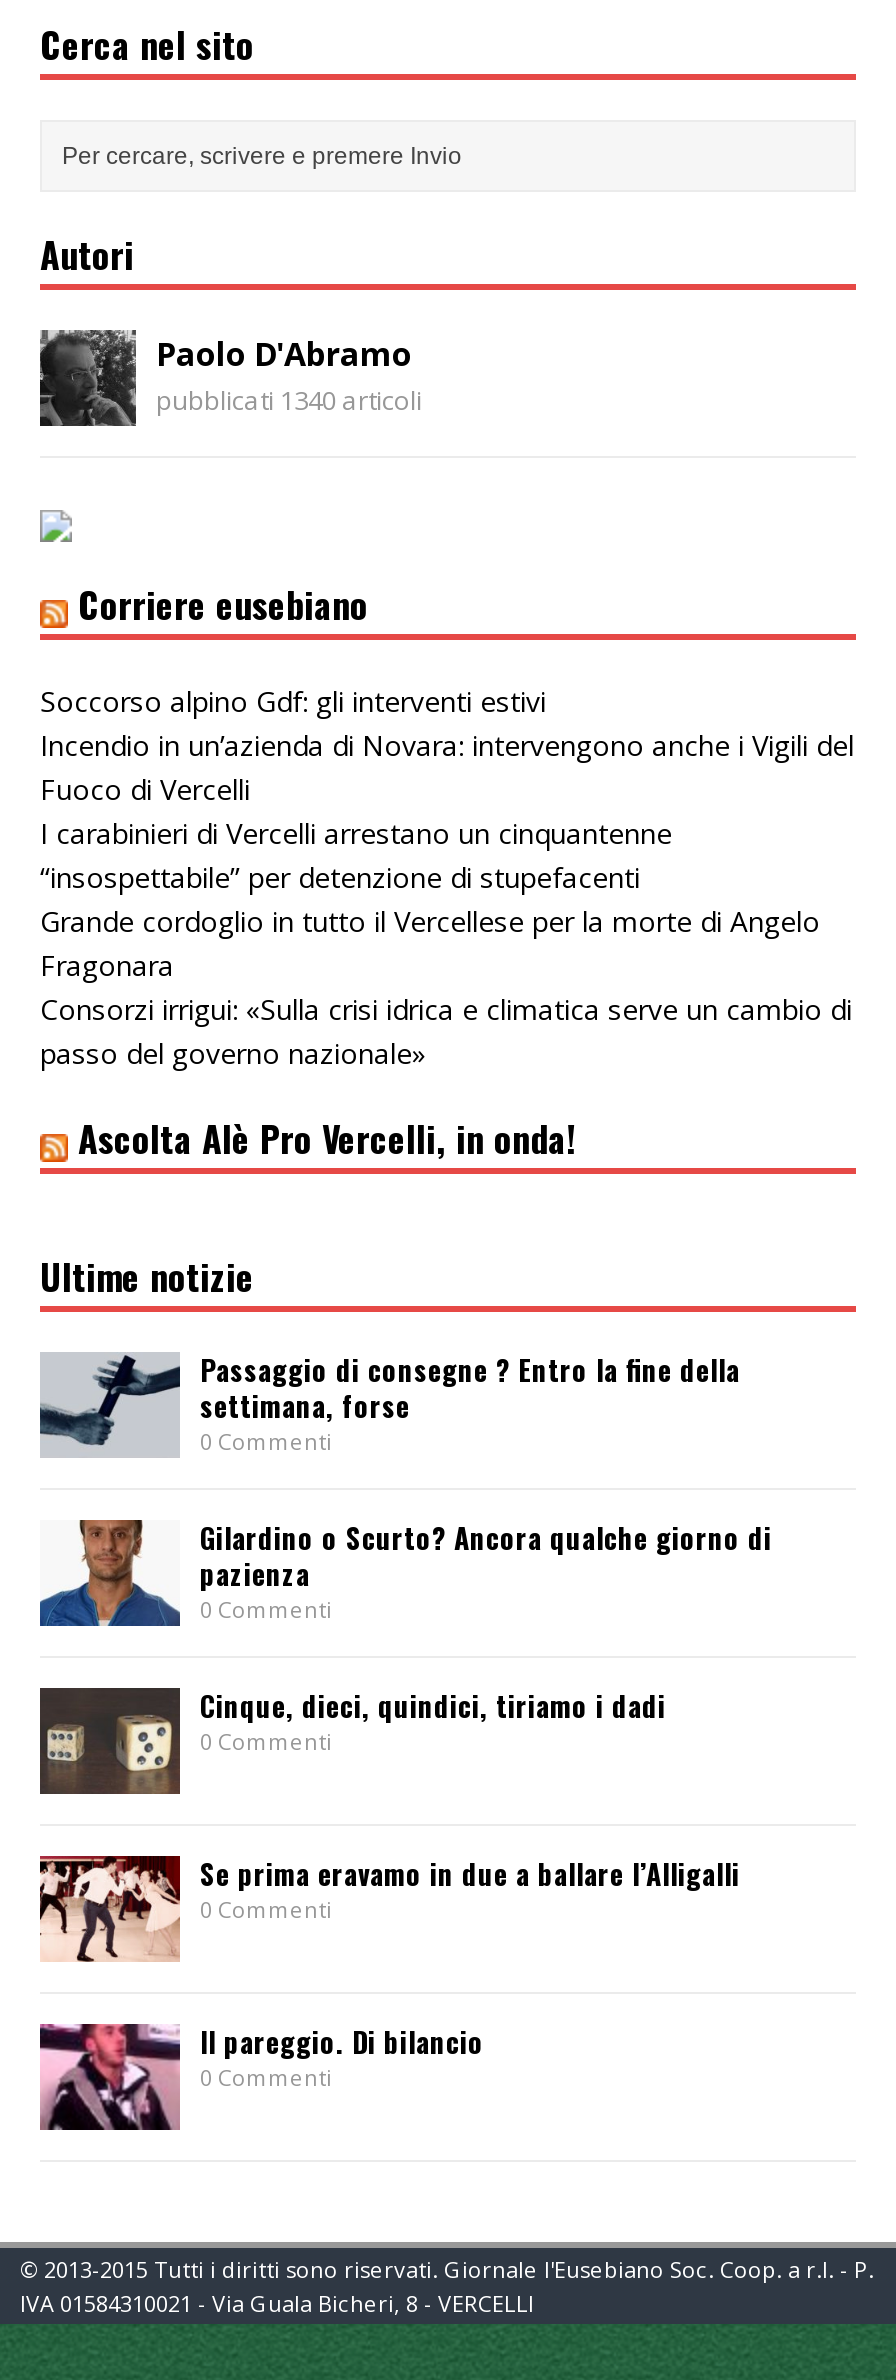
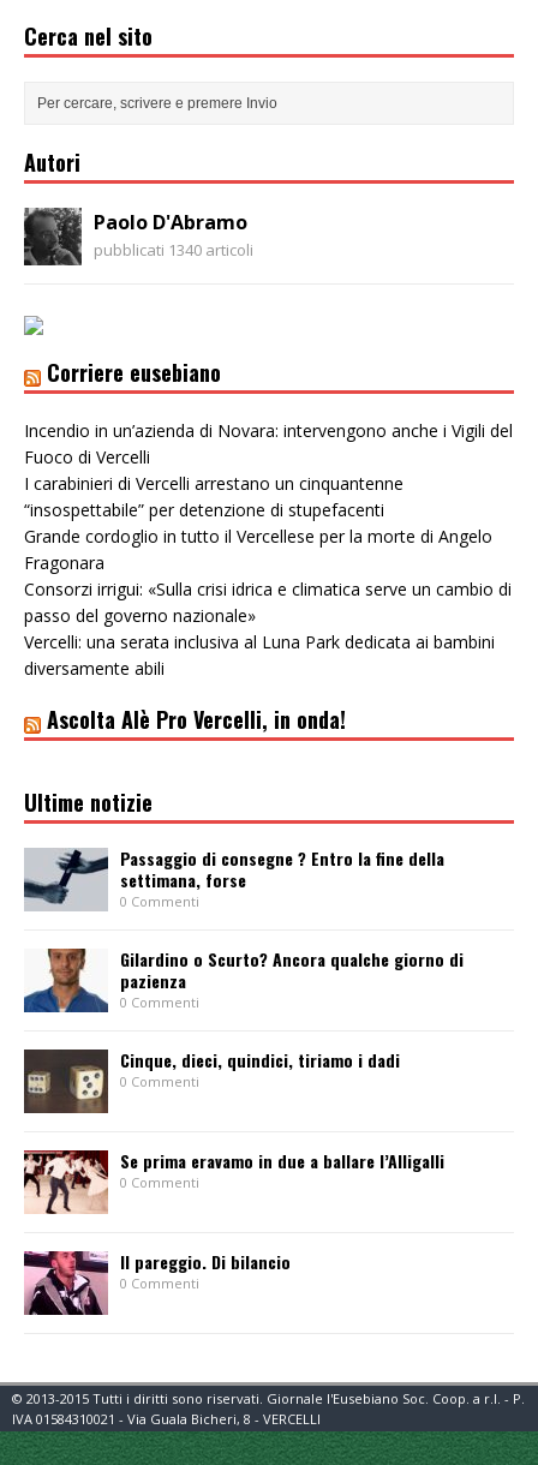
[40,683,546,721] Soccorso alpino Gdf: gli interventi estivi -> none
moved [40,727,854,1073] -> [24,419,513,627]: Incendio in un’azienda di Novara: intervengono anche i Vigili del | Fuoco di Vercelli | I carabinieri di Vercelli arrestano un cinquantenne | “insospettabile” per detenzione di stupefacenti | Grande cordoglio in tutto il Vercellese per la morte di Angelo | Fragonara | Consorzi irrigui: «Sulla crisi idrica e climatica serve un cambio di | passo del governo nazionale»
none -> [24,630,495,680] Vercelli: una serata inclusiva al Luna Park dedicata ai bambini | diversamente abili

